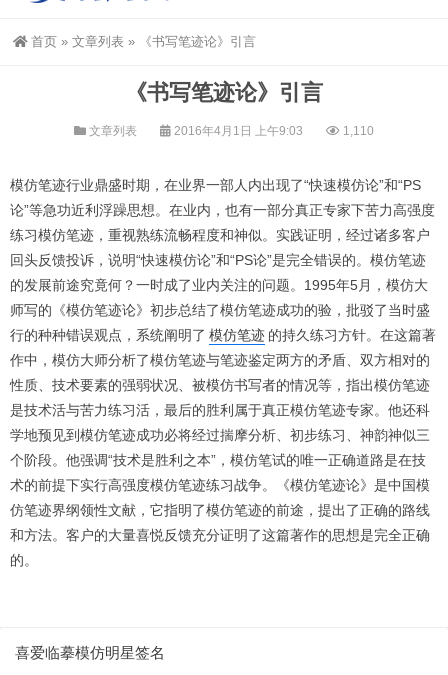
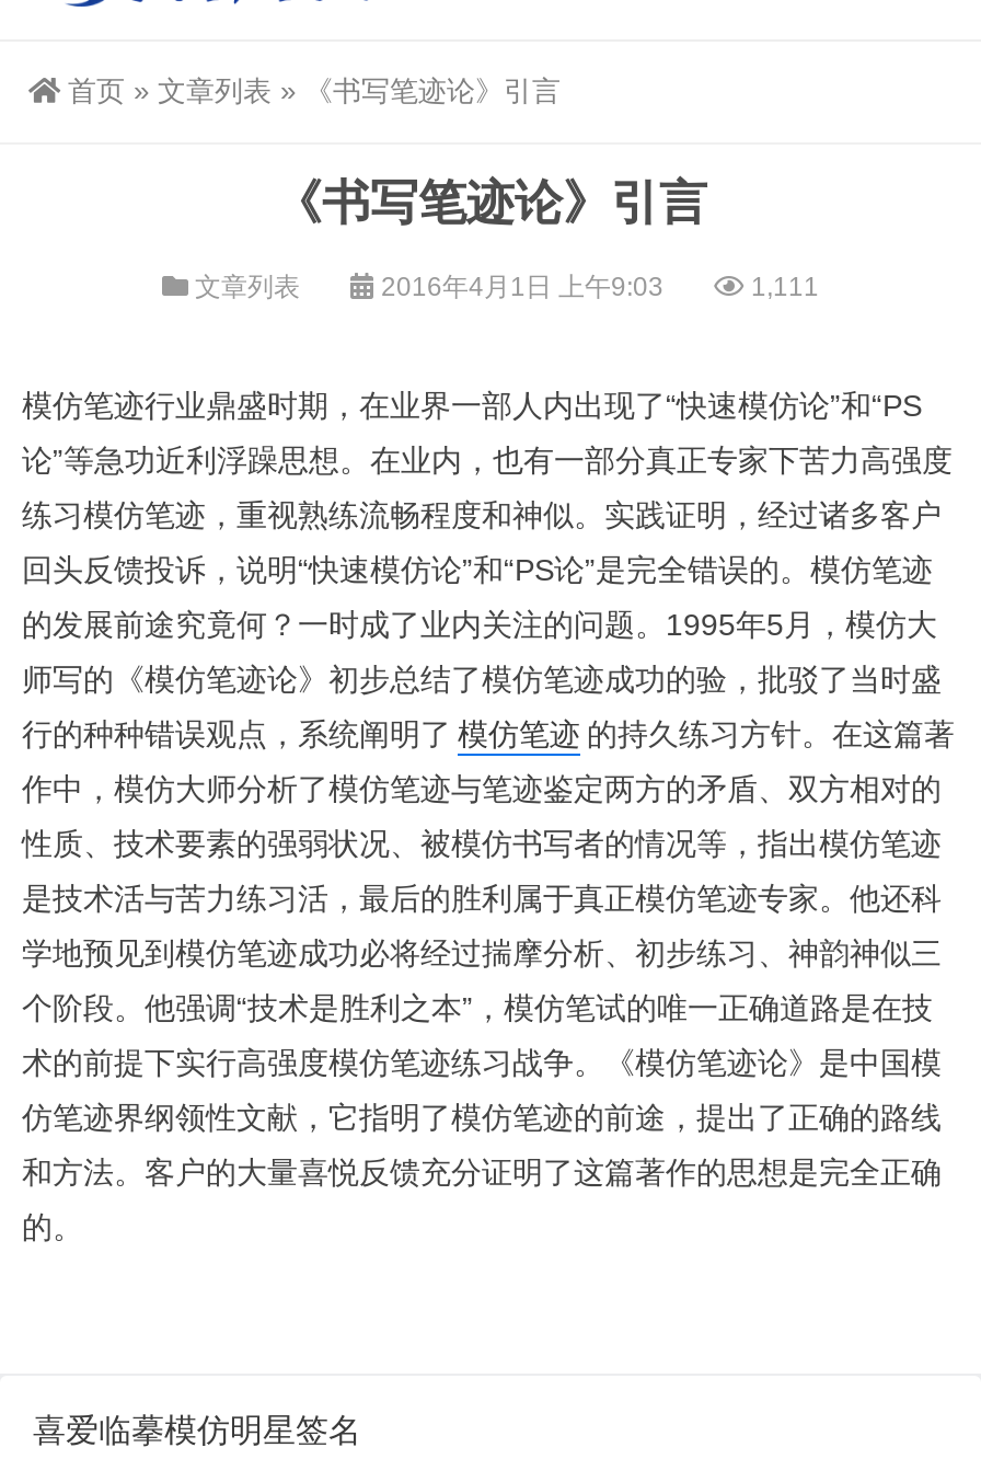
[340,124,374,138] 1,110 -> [745,272,819,302] 1,111

